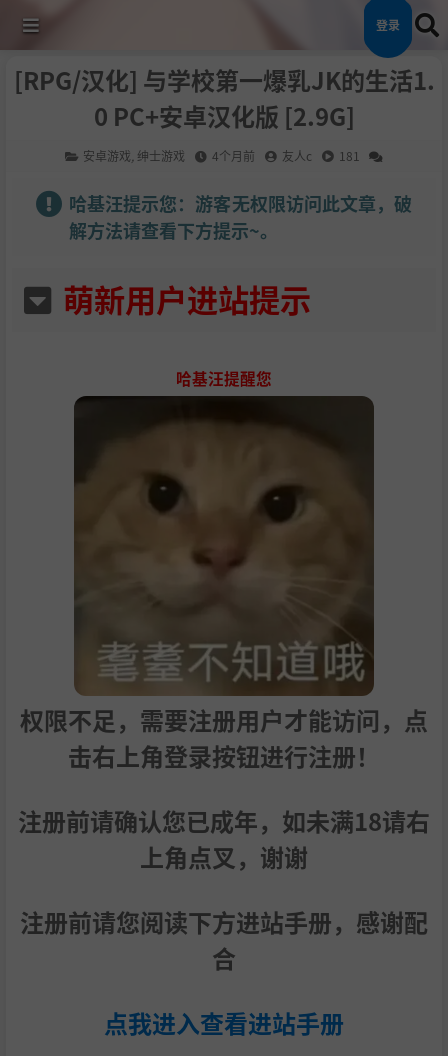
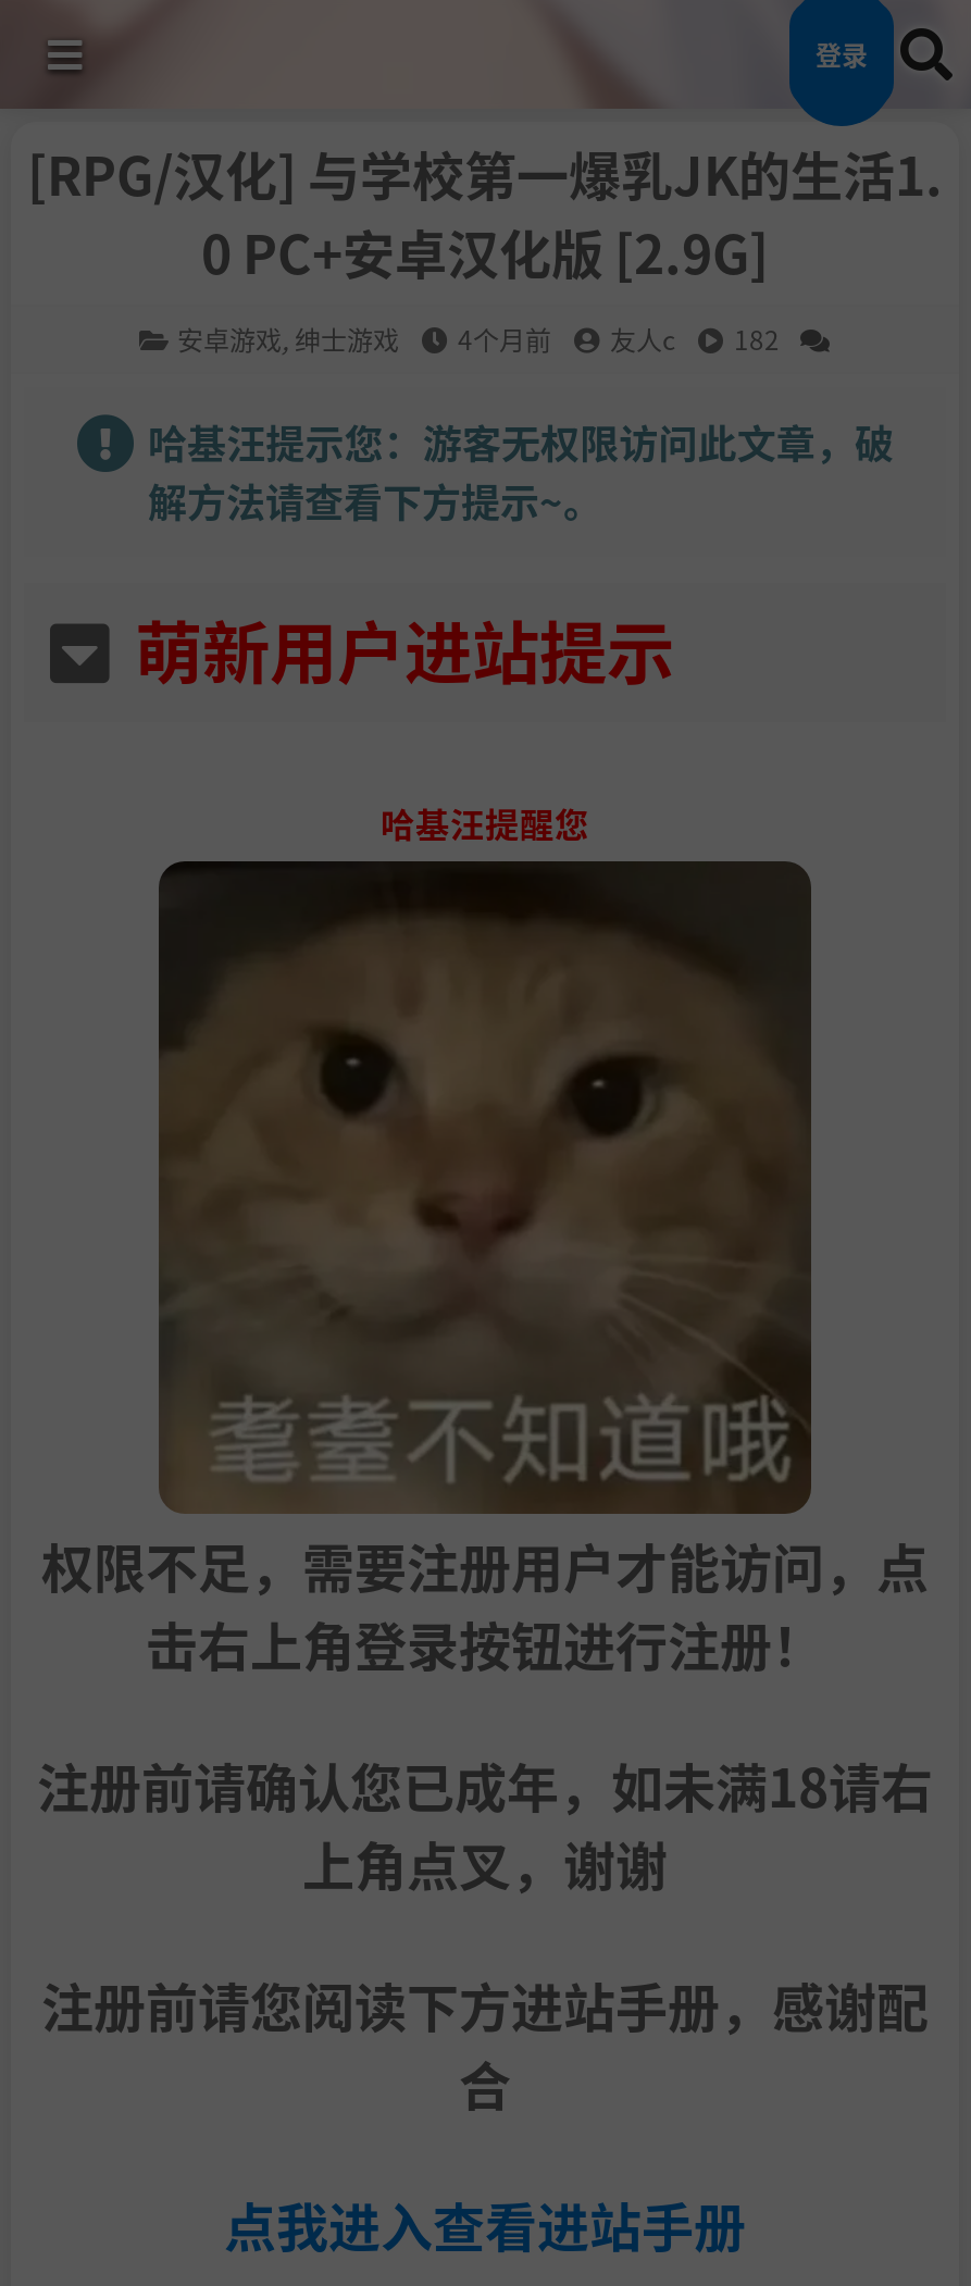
[82,147,359,164] 安卓游戏,绅士游戏 4个月前 友人c 181 -> [177,320,780,357] 安卓游戏,绅士游戏 4个月前 友人c 182

